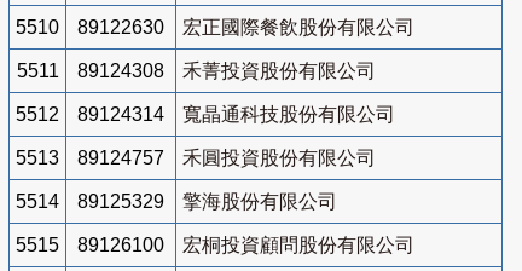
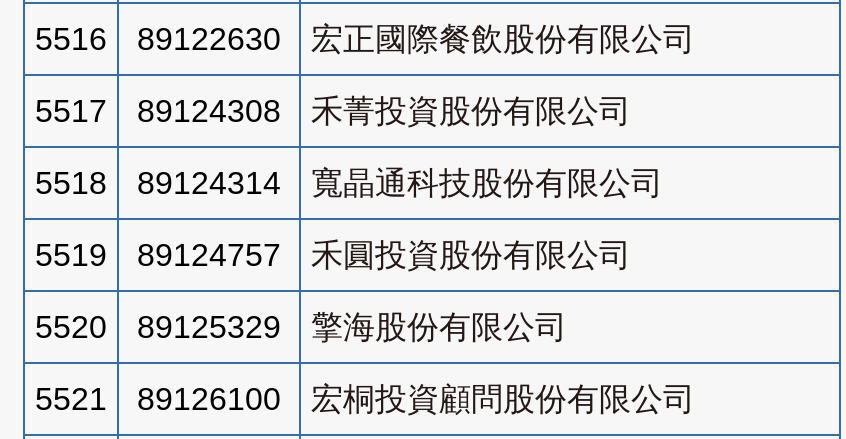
[16,17,414,37] 5510 89122630 宏正國際餐飲股份有限公司 -> [35,22,695,56] 5516 89122630 宏正國際餐飲股份有限公司
[16,60,59,81] 5511 -> [35,94,107,128] 5517
[16,104,395,124] 5512 89124314 寬晶通科技股份有限公司 -> [35,166,663,200] 5518 89124314 寬晶通科技股份有限公司
[16,147,376,168] 5513 89124757 禾圓投資股份有限公司 -> [35,238,631,272] 5519 89124757 禾圓投資股份有限公司
[16,191,337,212] 5514 89125329 擎海股份有限公司 -> [35,310,567,344] 5520 89125329 擎海股份有限公司
[16,235,414,255] 5515 89126100 宏桐投資顧問股份有限公司 -> [35,382,695,416] 5521 89126100 宏桐投資顧問股份有限公司

